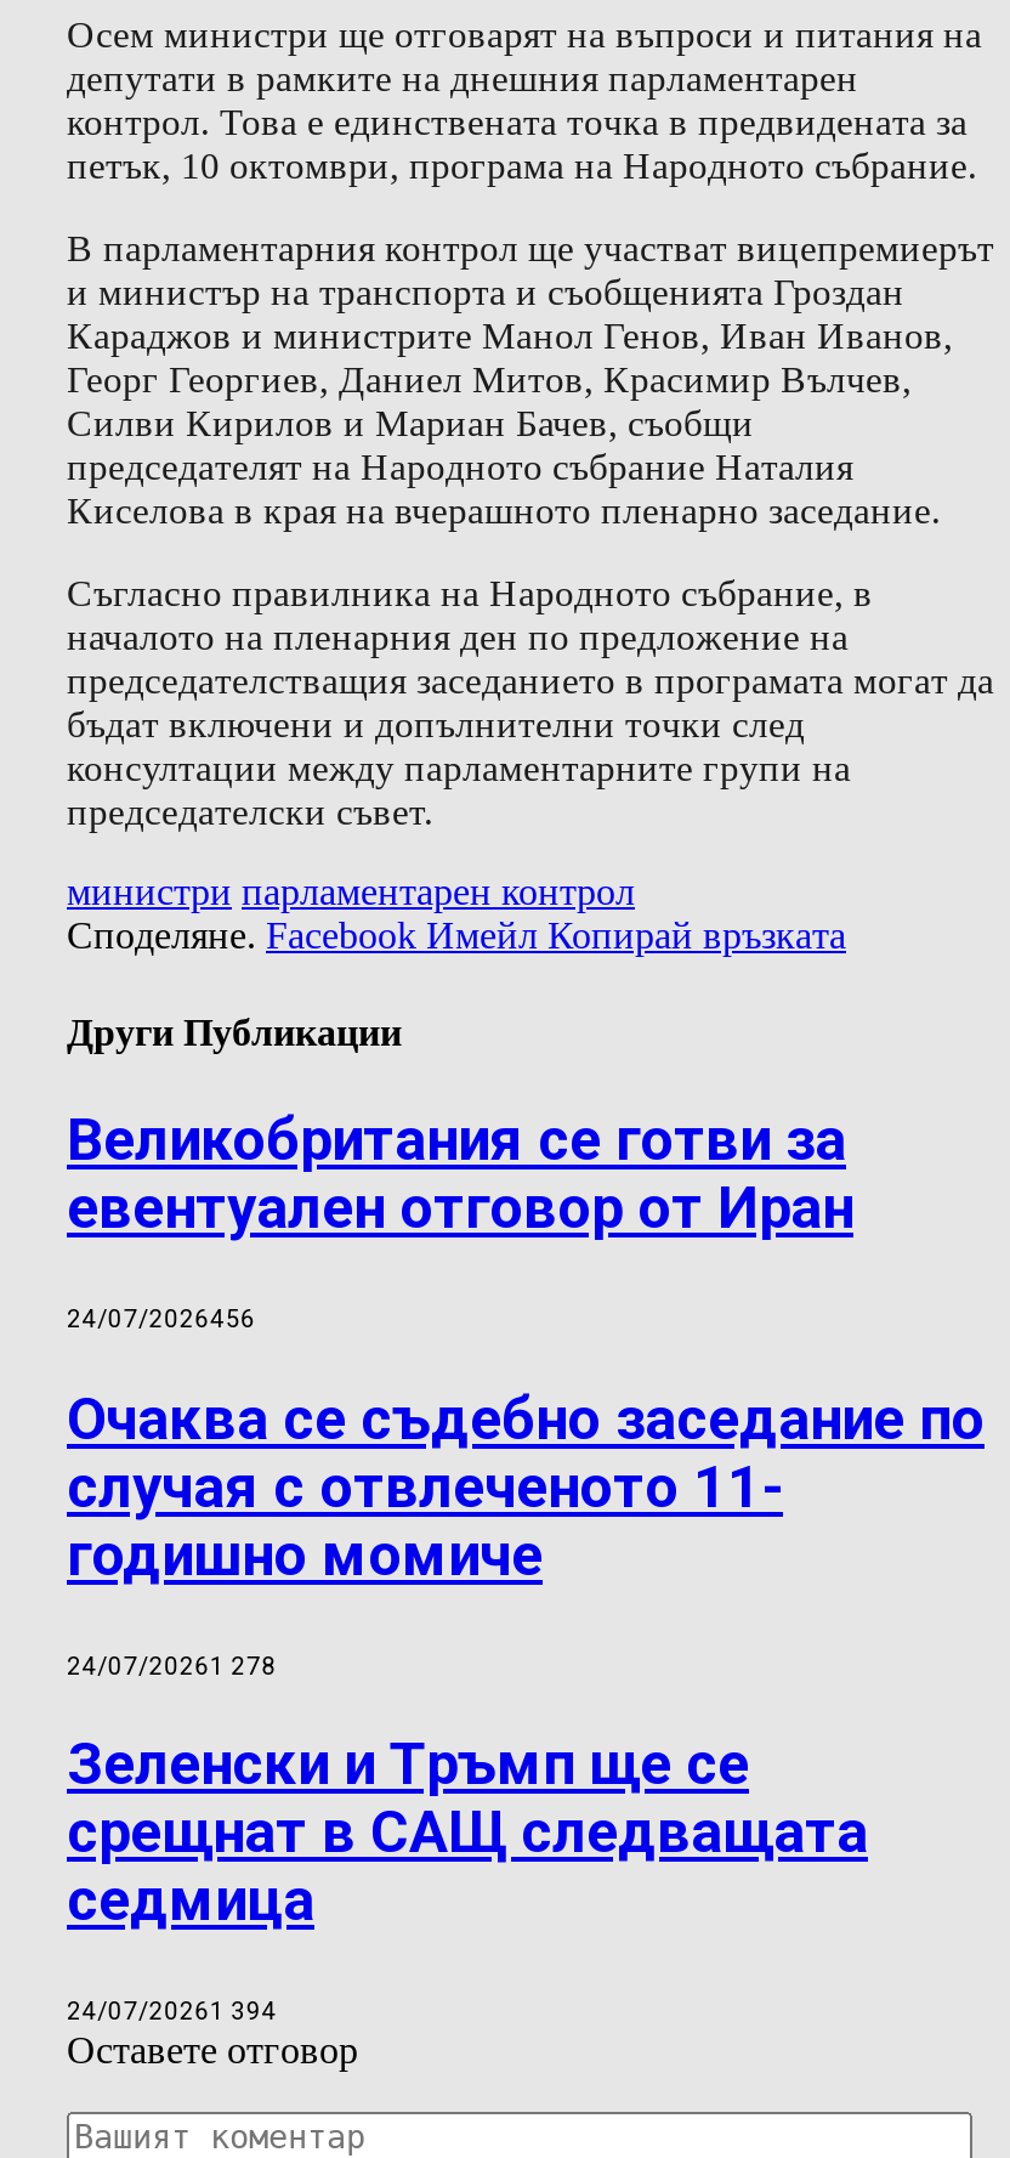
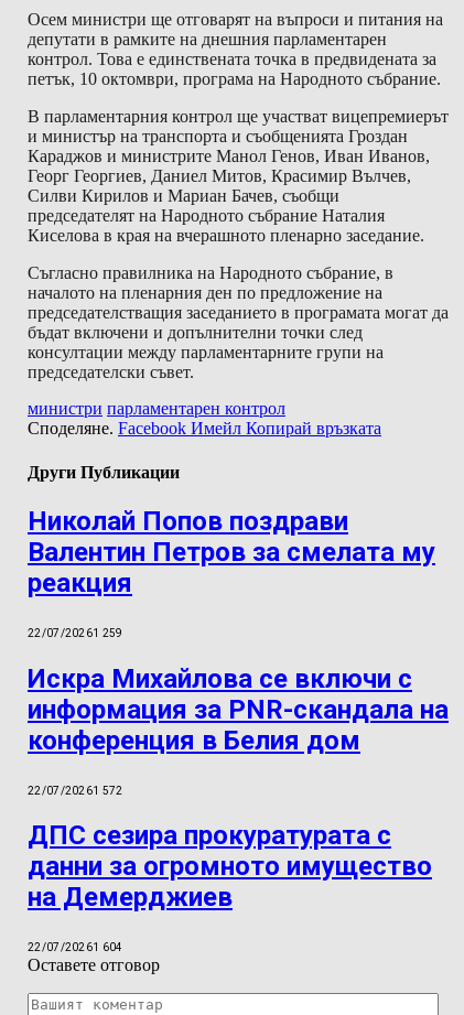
[67,1106,853,1242] Великобритания се готви за | евентуален отговор от Иран -> [28,506,435,598] Николай Попов поздрави | Валентин Петров за смелата му | реакция
[67,1305,256,1332] 24/07/2026456 -> [28,627,123,639] 22/07/20261 259
[67,1385,985,1589] Очаква се съдебно заседание по | случая с отвлеченото 11- | годишно момиче -> [28,663,449,756] Искра Михайлова се включи с | информация за PNR-скандала на | конференция в Белия дом
[67,1652,277,1679] 24/07/20261 278 -> [28,784,123,796] 22/07/20261 572
[67,1732,868,1936] Зеленски и Тръмп ще се | срещнат в САЩ следващата | седмица -> [28,820,432,913] ДПС сезира прокуратурата с | данни за огромното имущество | на Демерджиев
[67,1999,277,2025] 24/07/20261 394 -> [28,942,123,954] 22/07/20261 604

